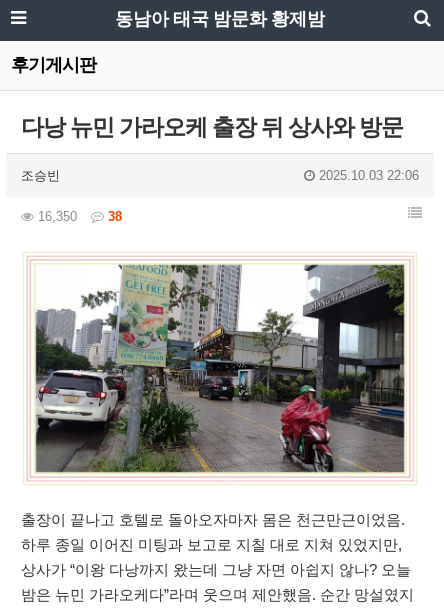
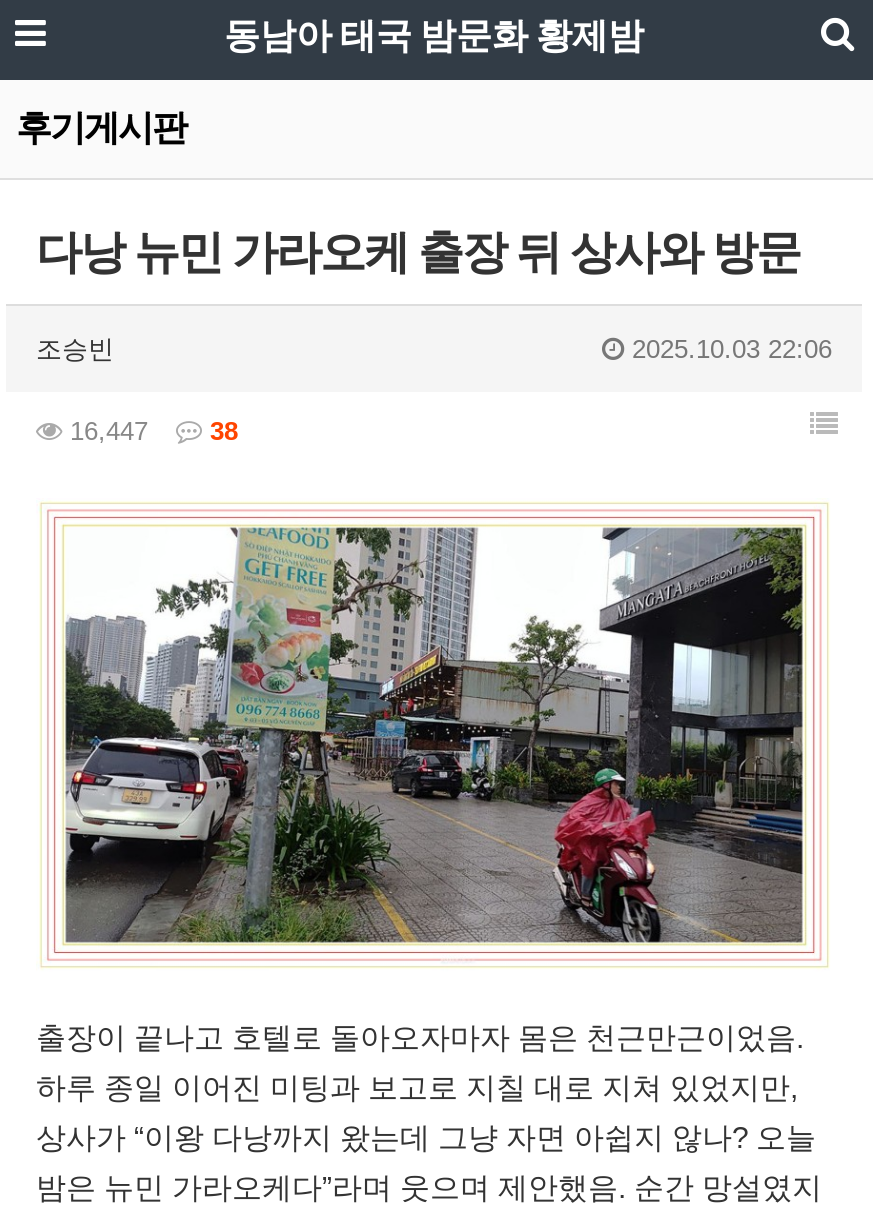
[34,209,77,224] 16,350 -> [62,416,148,446] 16,447

